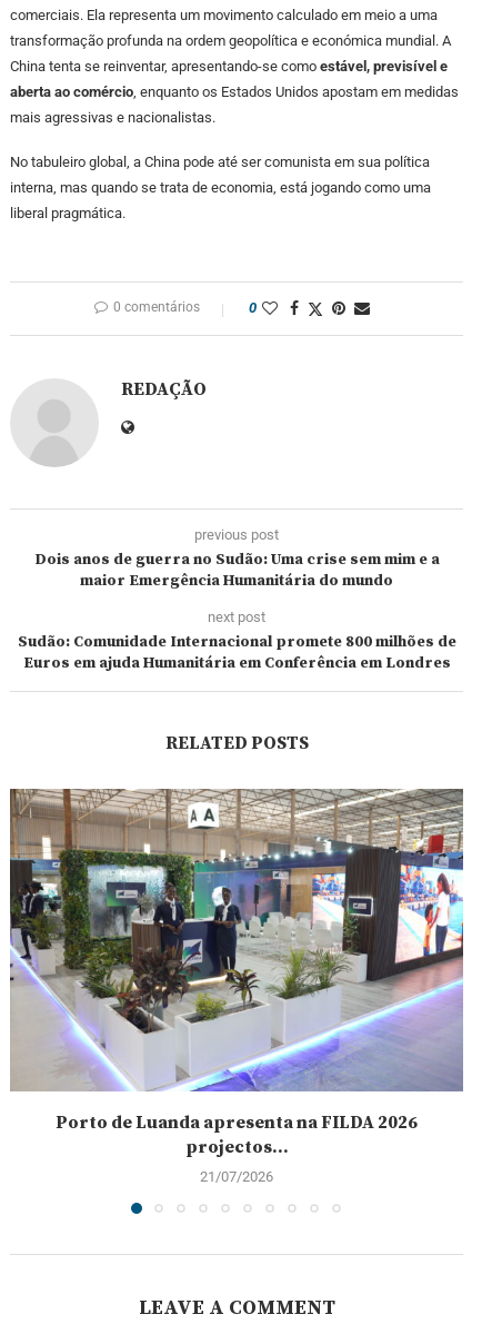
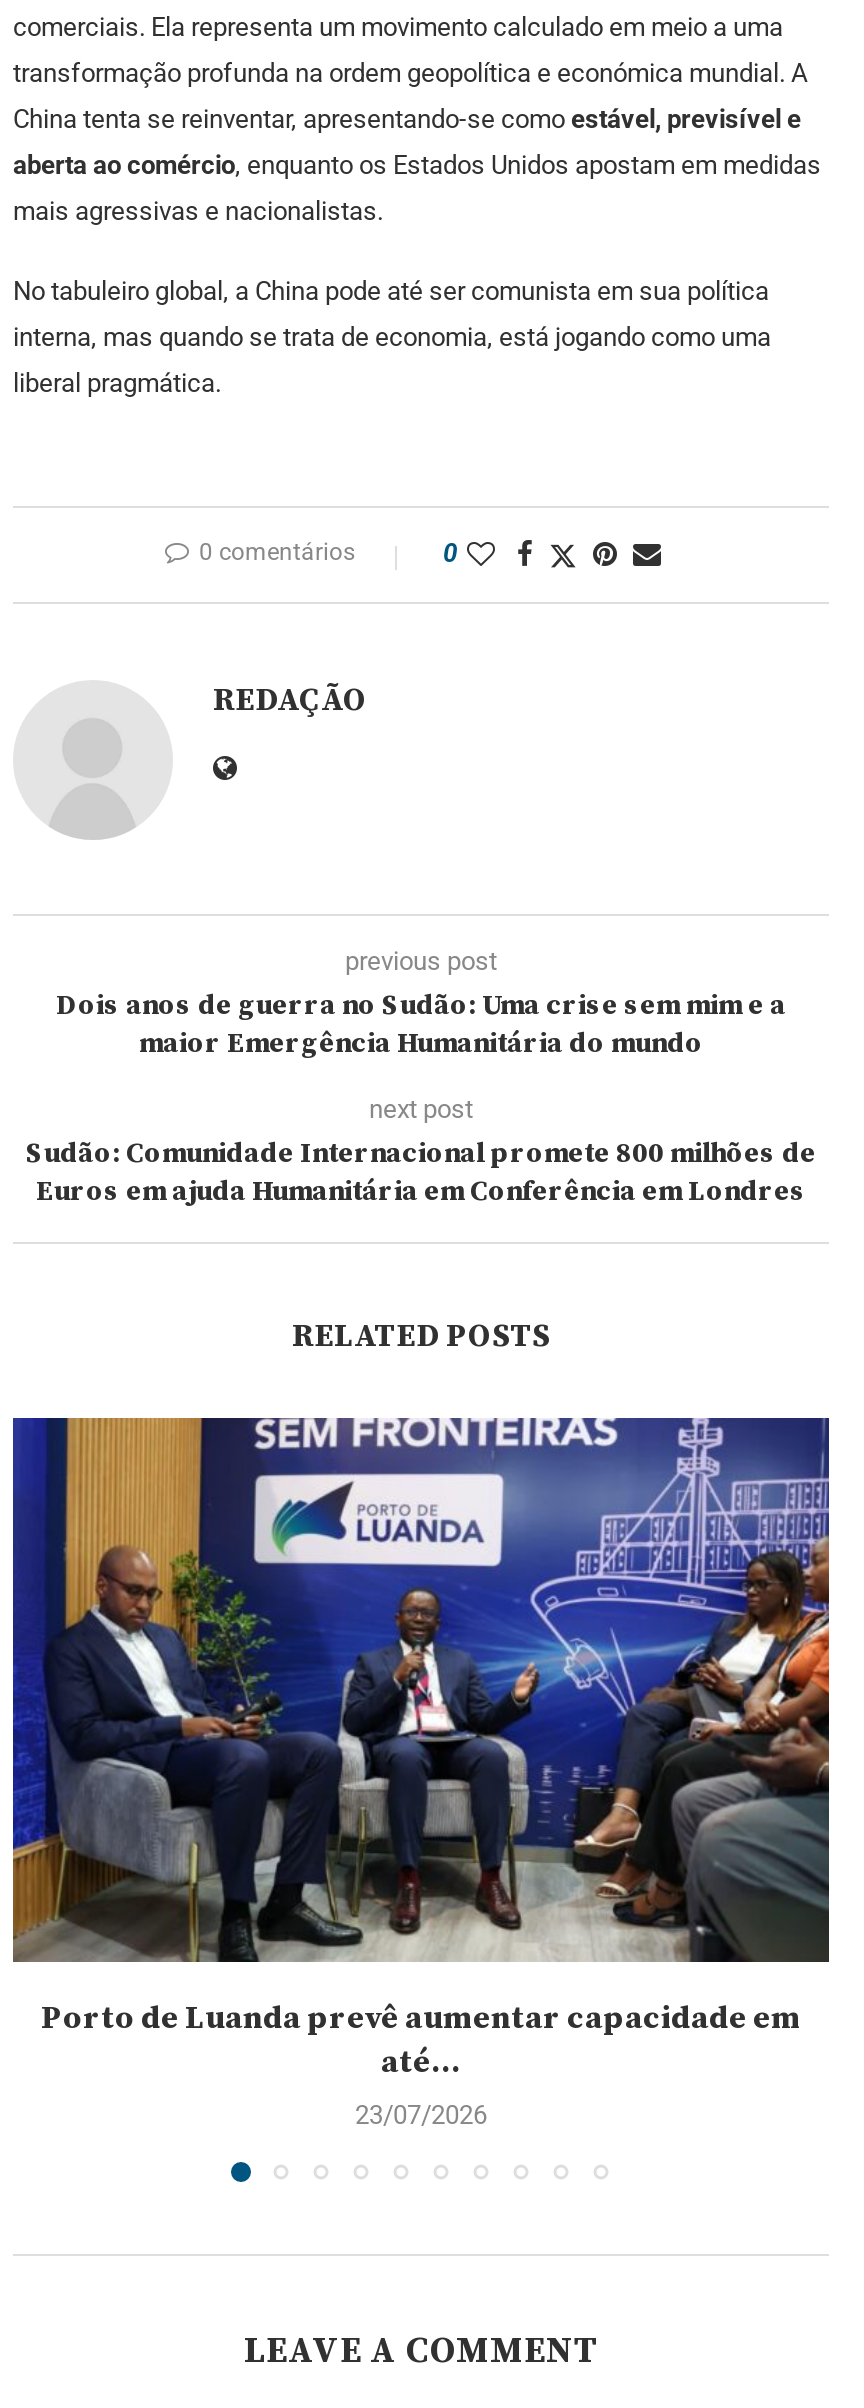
[9,788,464,1184] [image] | Porto de Luanda apresenta na FILDA 2026 | projectos... | 21/07/2026 -> [11,1416,831,2129] [image] | Porto de Luanda prevê aumentar capacidade em | até... | 23/07/2026

